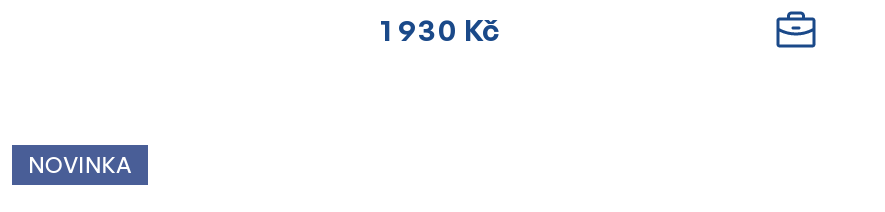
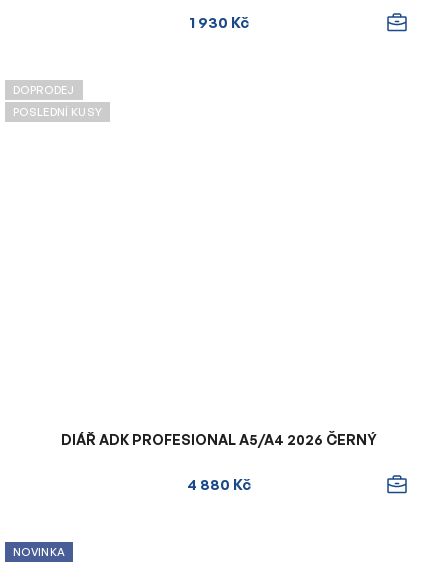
none -> [13,83,102,119] DOPRODEJ | POSLEDNÍ KUSY
none -> [61,431,377,494] DIÁŘ ADK PROFESIONAL A5/A4 2026 ČERNÝ | 4 880 Kč

